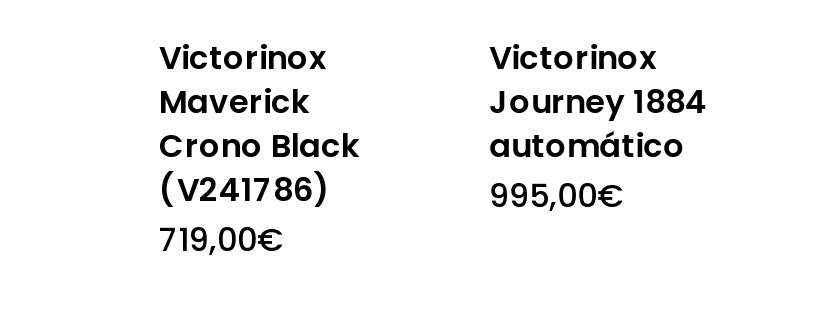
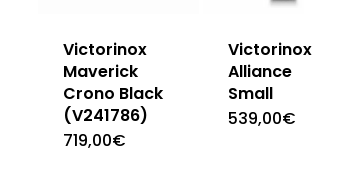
[489,79,707,219] Journey 1884 | automático | 995,00€ -> [228,60,296,130] Alliance | Small | 539,00€

